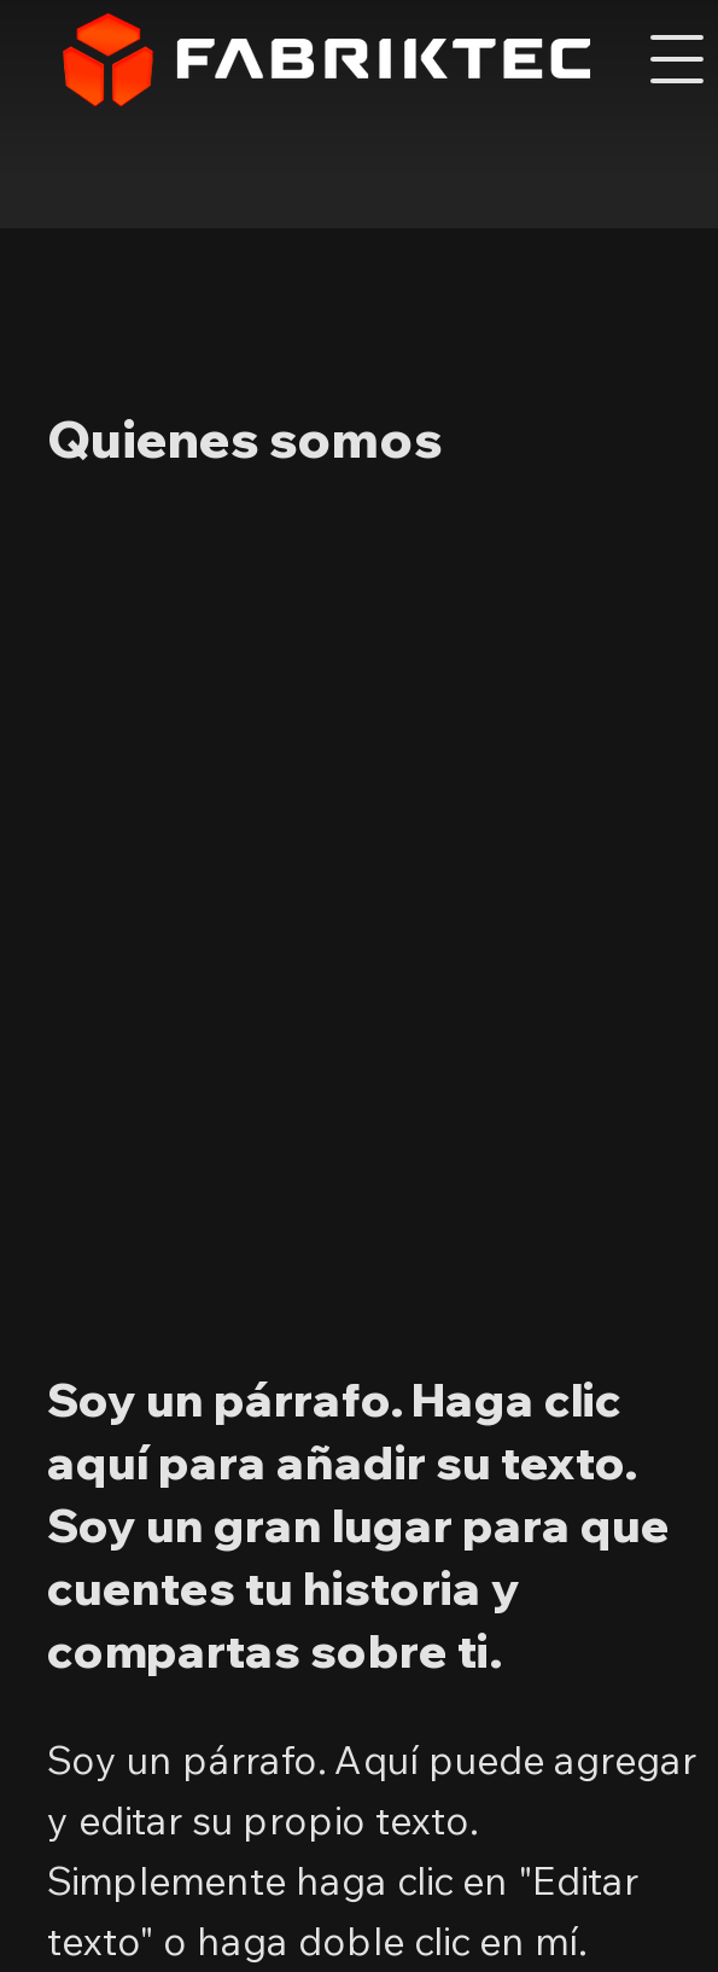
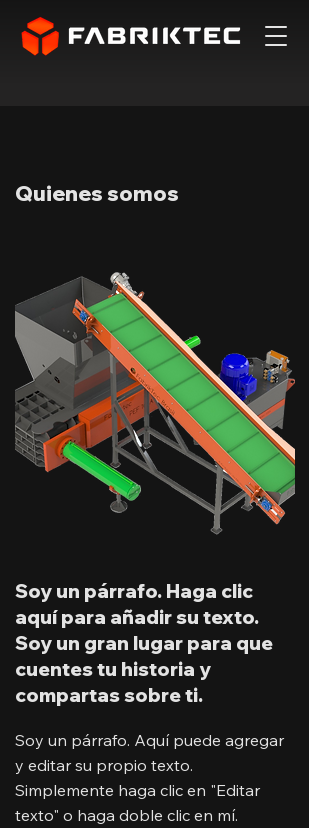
none -> [14,271,296,535] [image]

